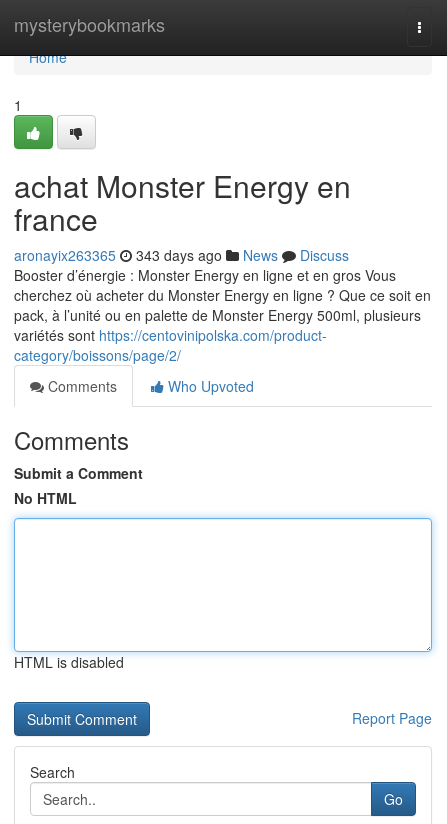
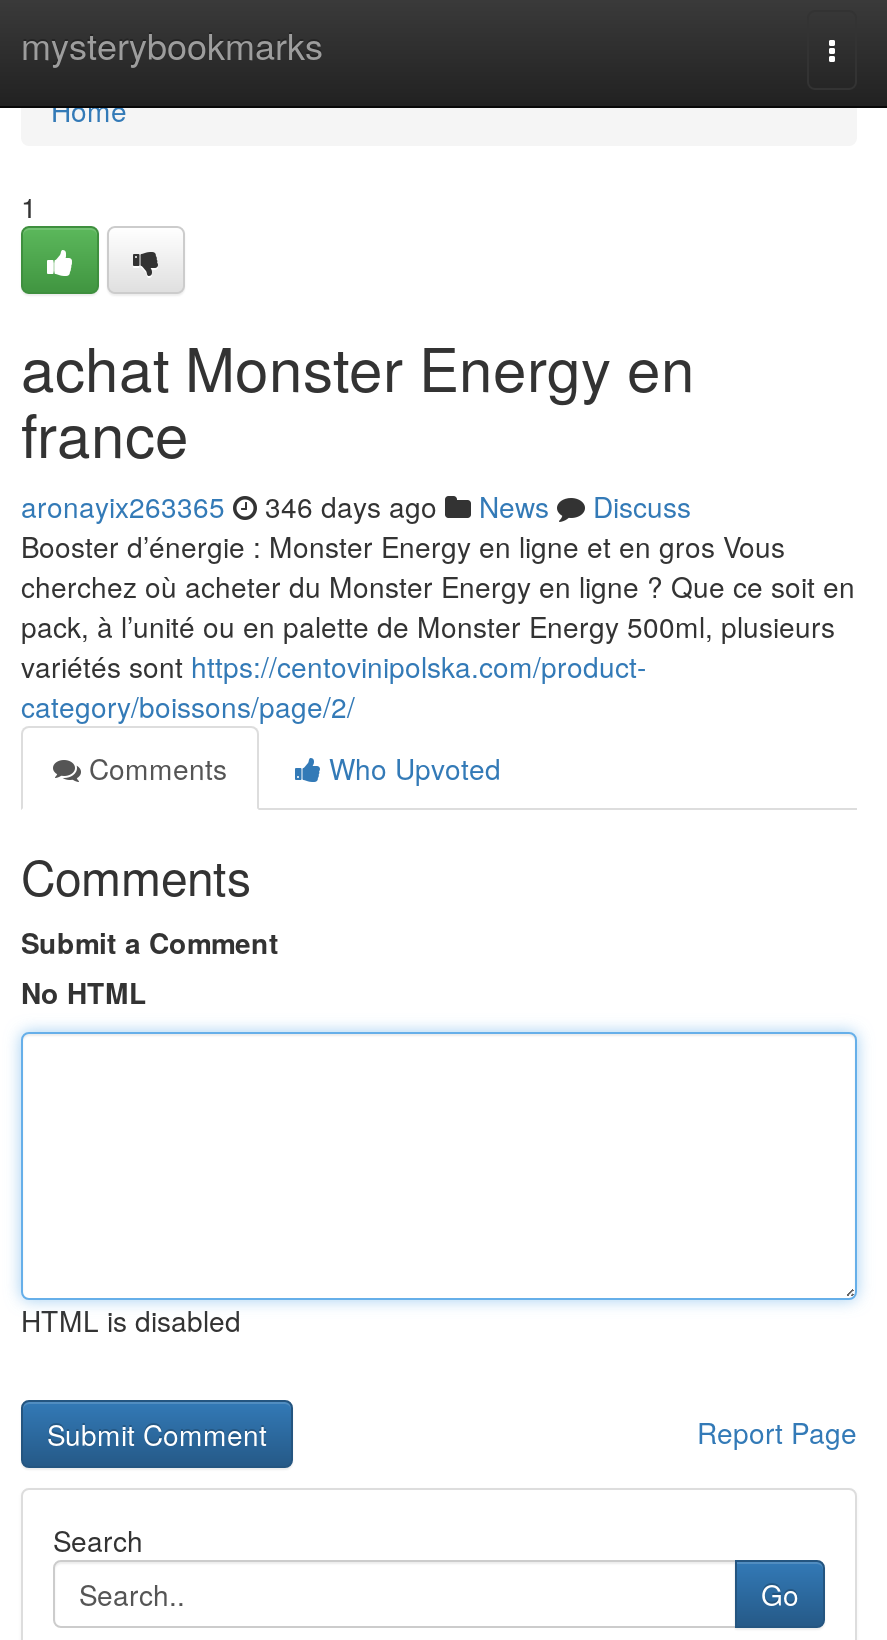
[14,245,349,265] aronayix263365 343 days ago News Discuss -> [21,486,691,526] aronayix263365 346 days ago News Discuss

